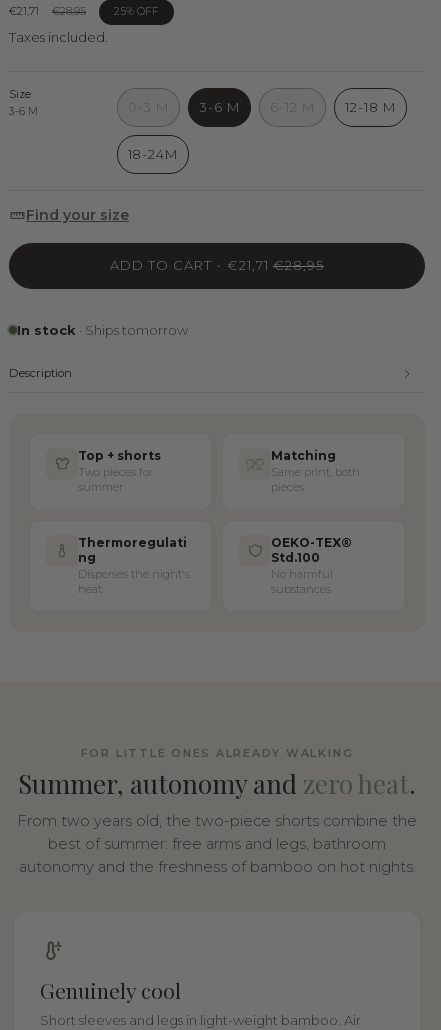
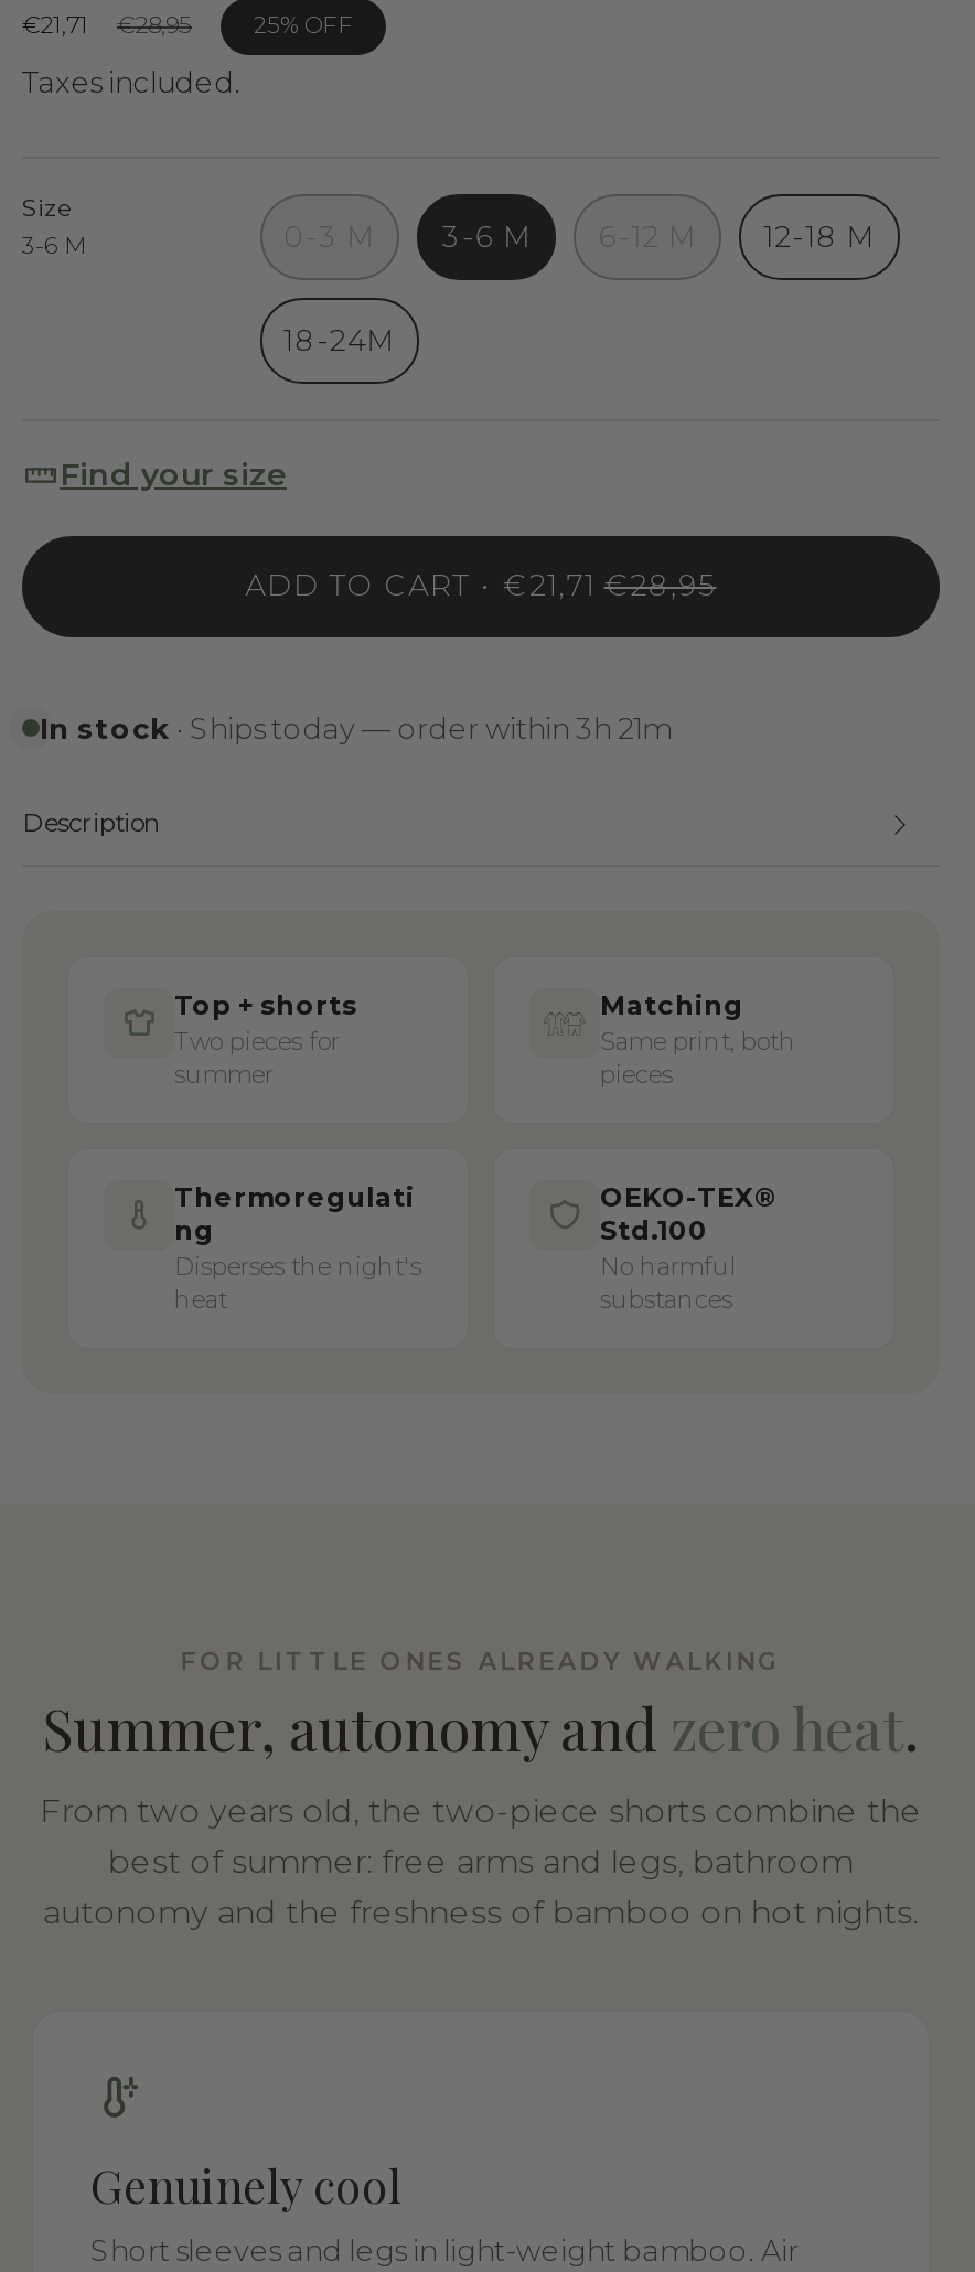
[17,321,188,337] In stock · Ships tomorrow -> [40,709,671,744] In stock · Ships today — order within 3h 21m

